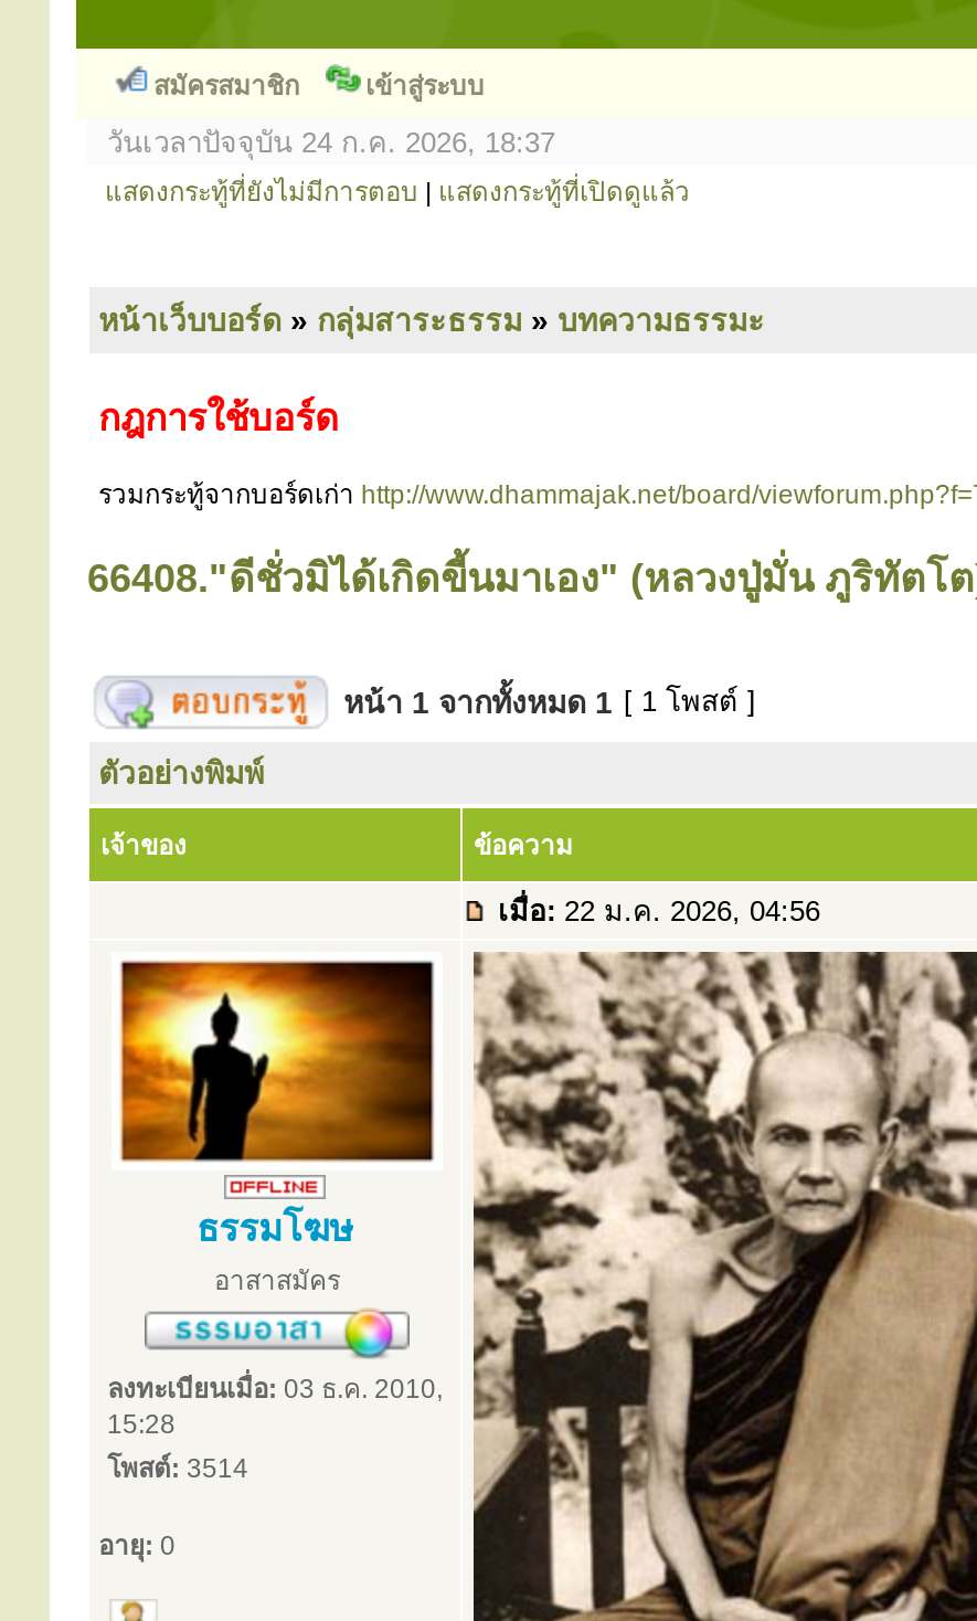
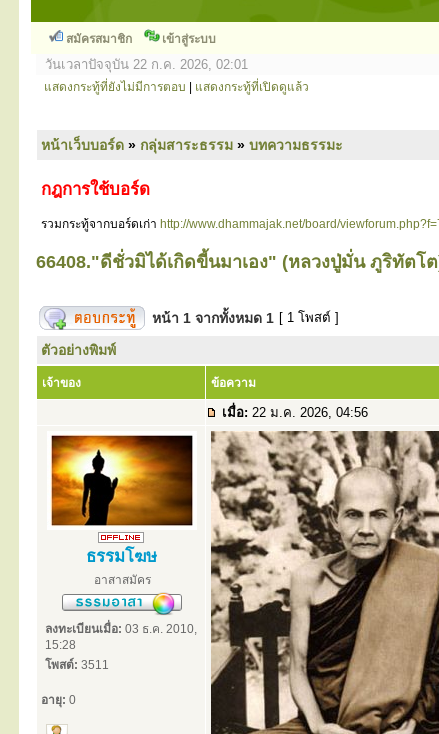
[107,126,573,159] วันเวลาปัจจุบัน 24 ก.ค. 2026, 18:37 -> [45,57,256,72] วันเวลาปัจจุบัน 22 ก.ค. 2026, 02:01
[107,1453,248,1484] โพสต์: 3514 -> [45,658,109,672] โพสต์: 3511

